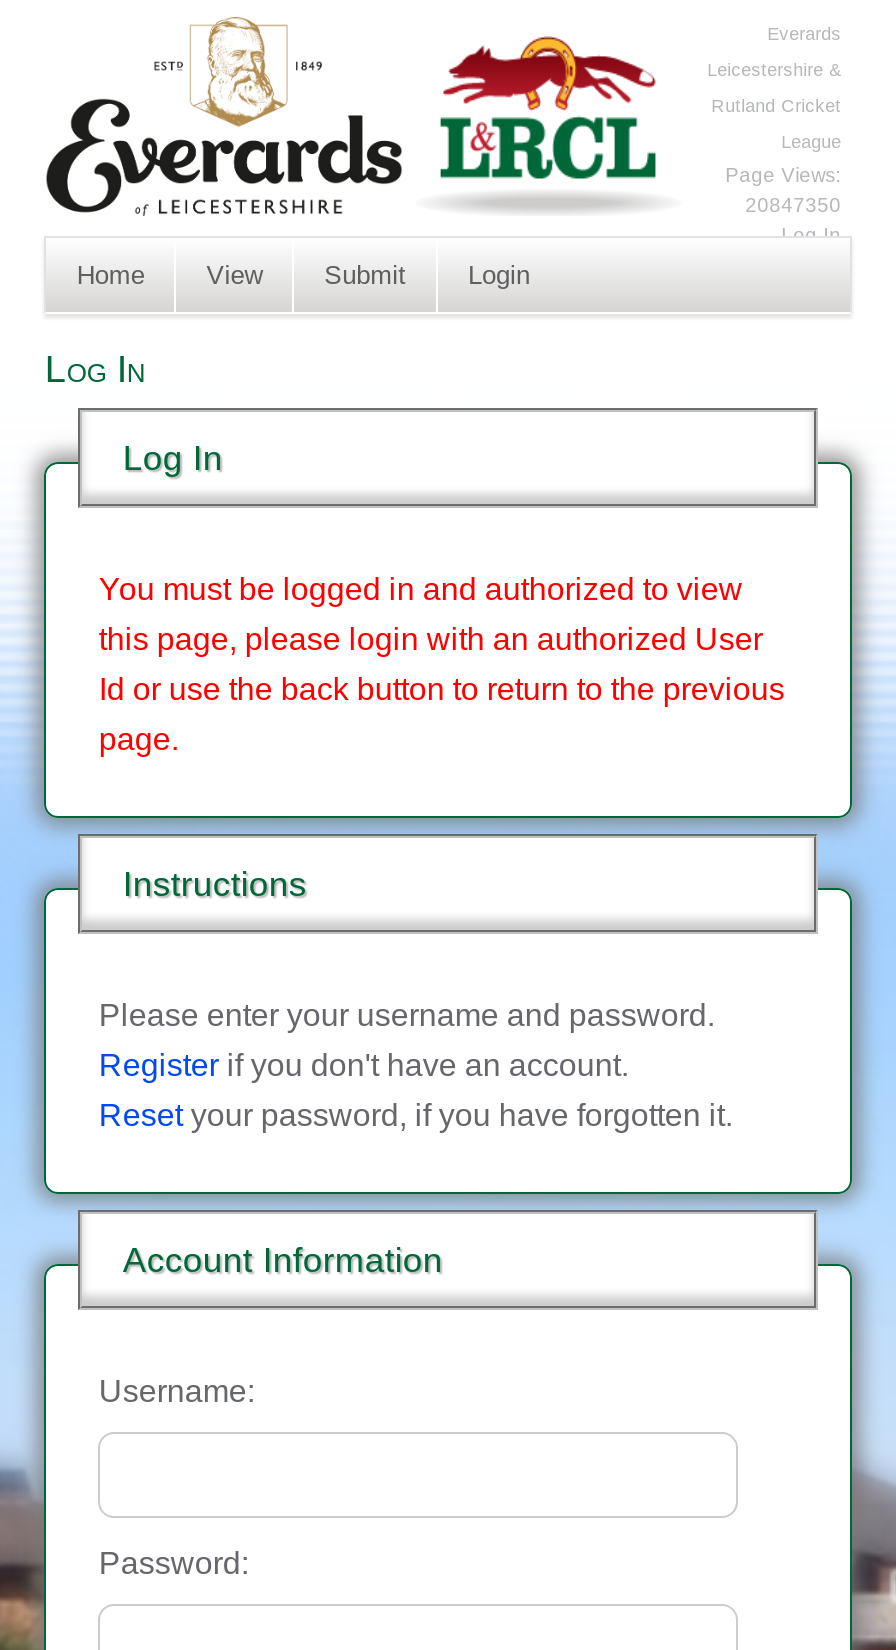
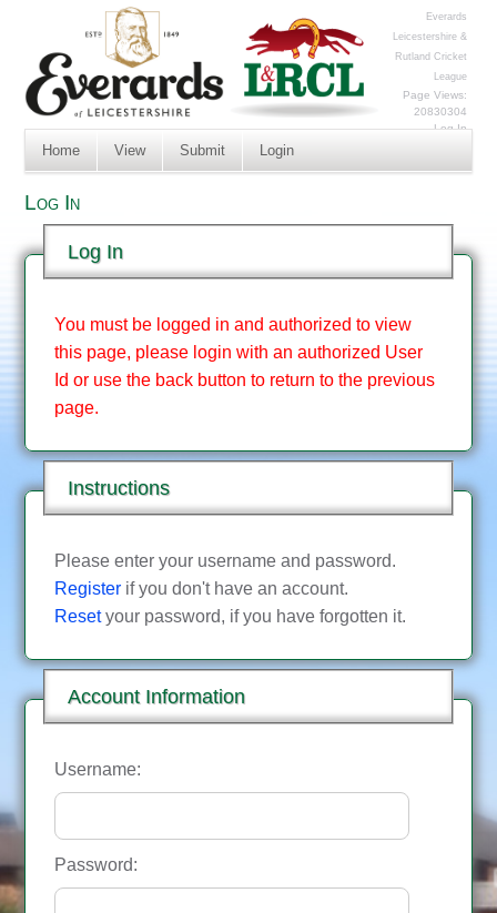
[745,194,841,216] 20847350 -> [413,105,467,118] 20830304

